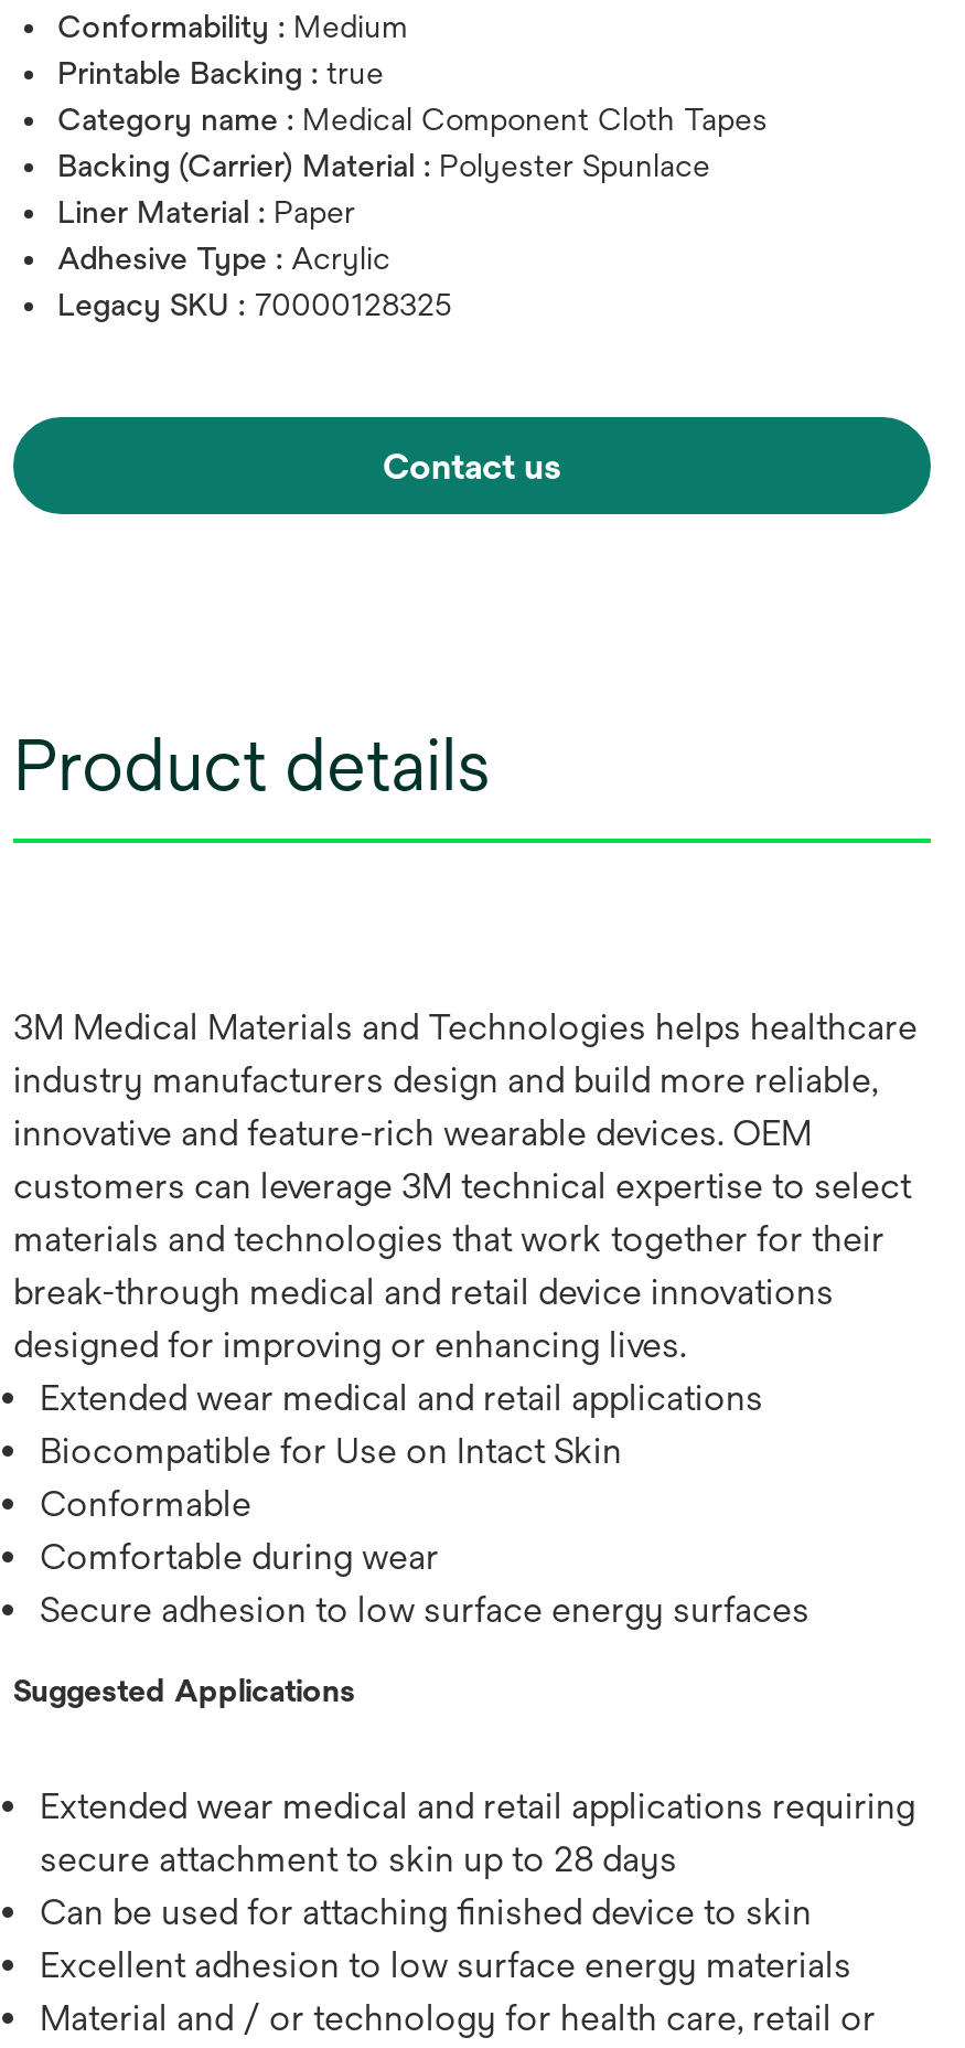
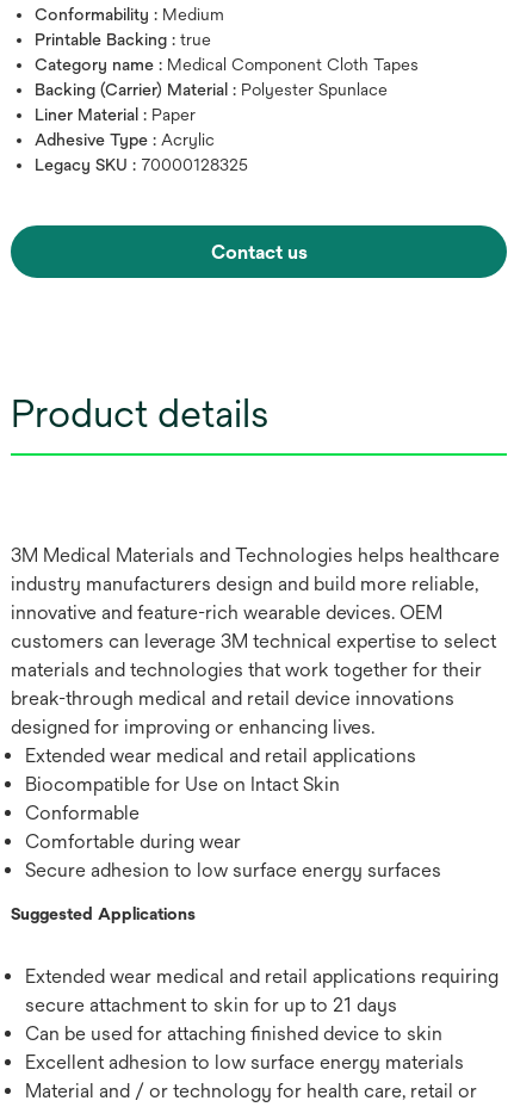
[40,1839,677,1880] secure attachment to skin up to 28 days -> [25,994,397,1016] secure attachment to skin for up to 21 days

